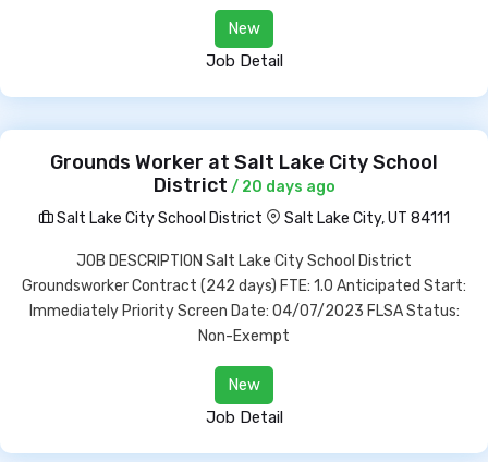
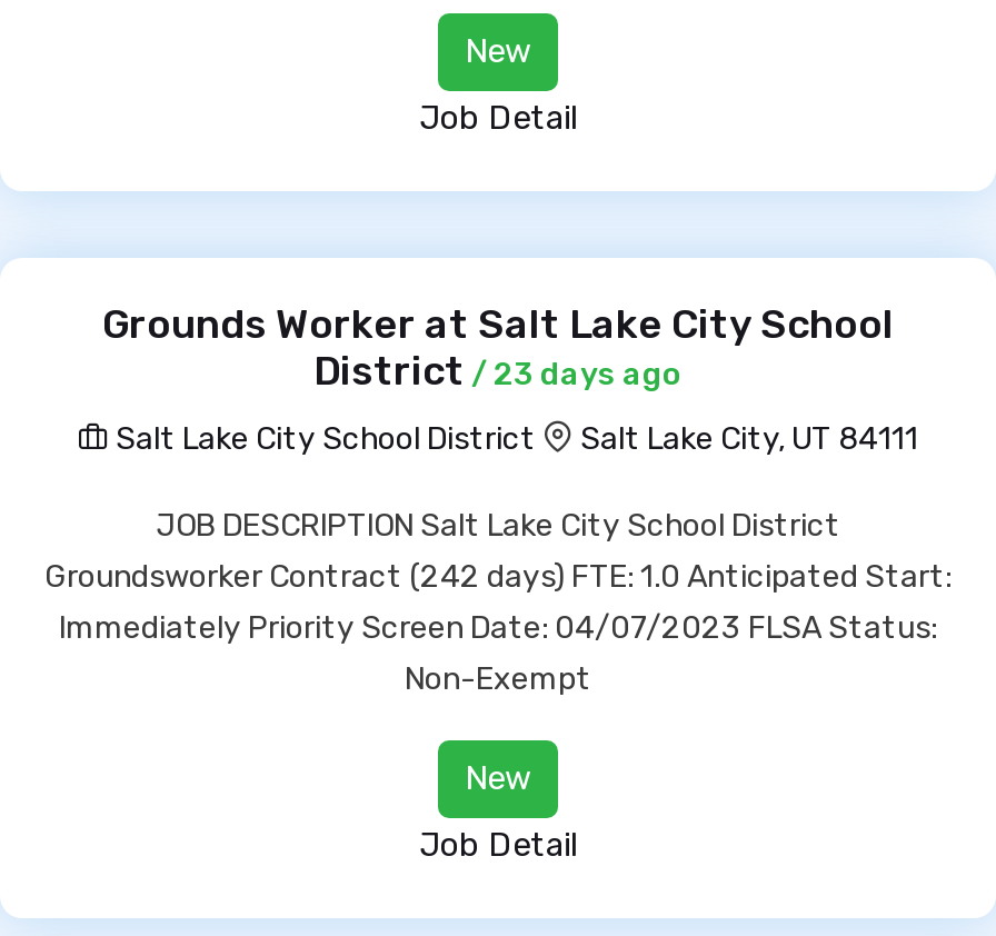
[153,173,335,197] District / 20 days ago -> [313,347,683,396] District / 23 days ago

